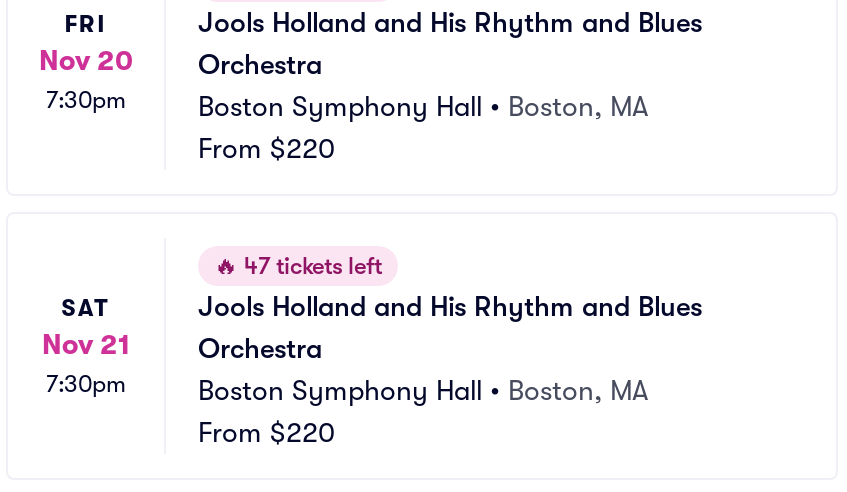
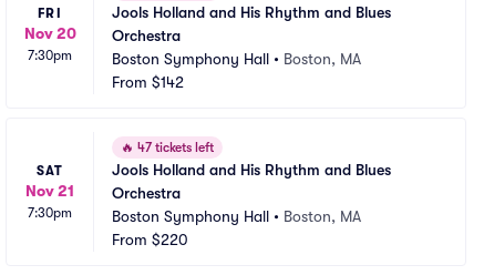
[198,132,336,164] From $220 -> [112,73,184,91] From $142

